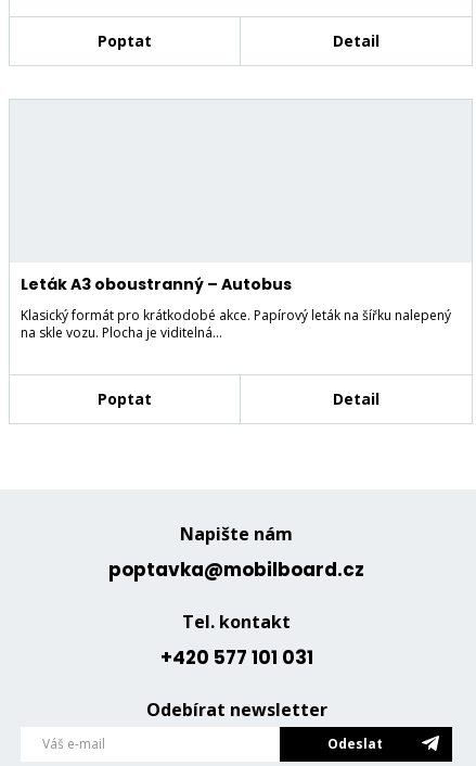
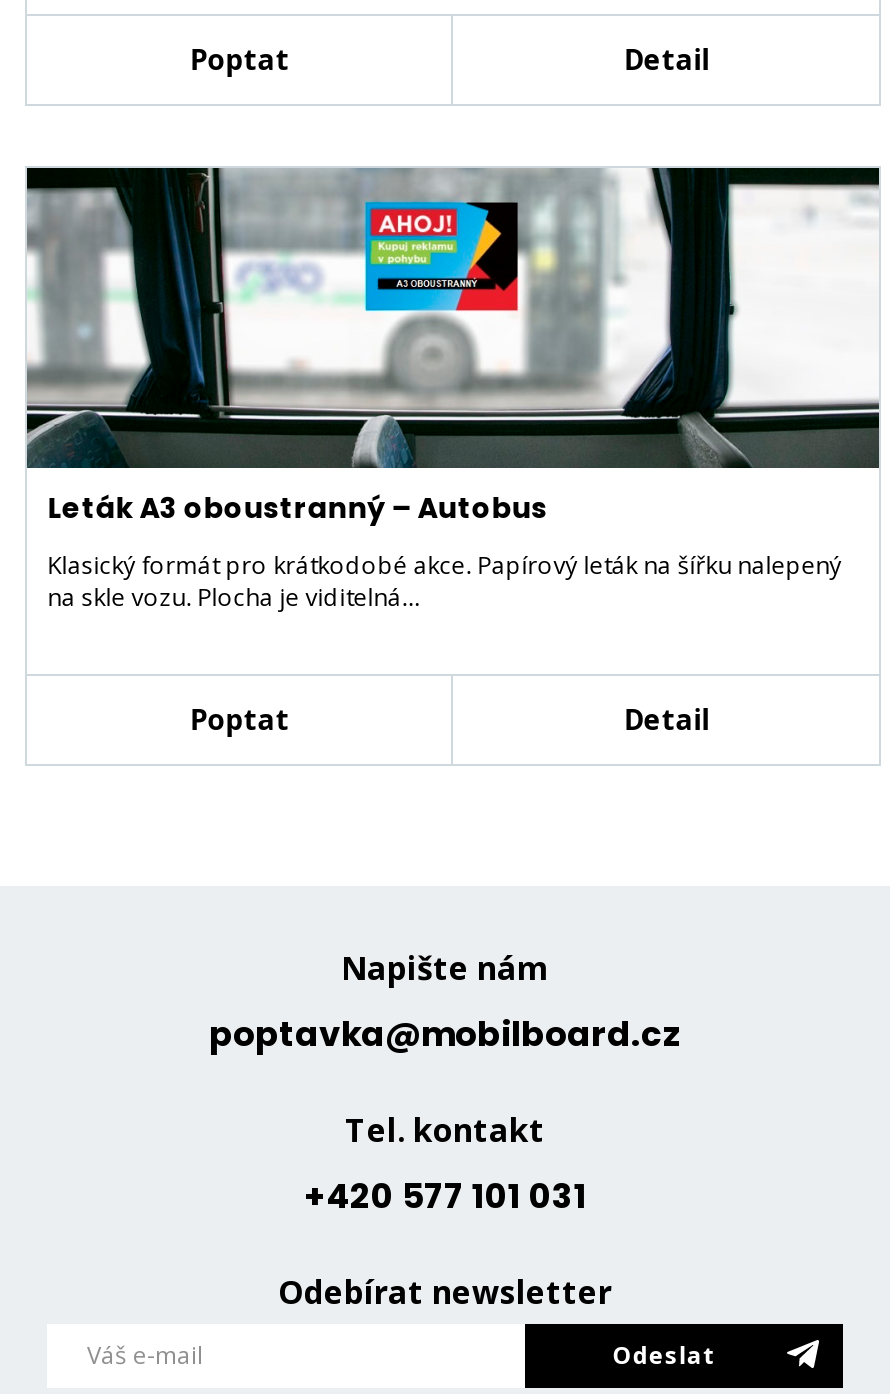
none -> [25,166,881,470] [image]

